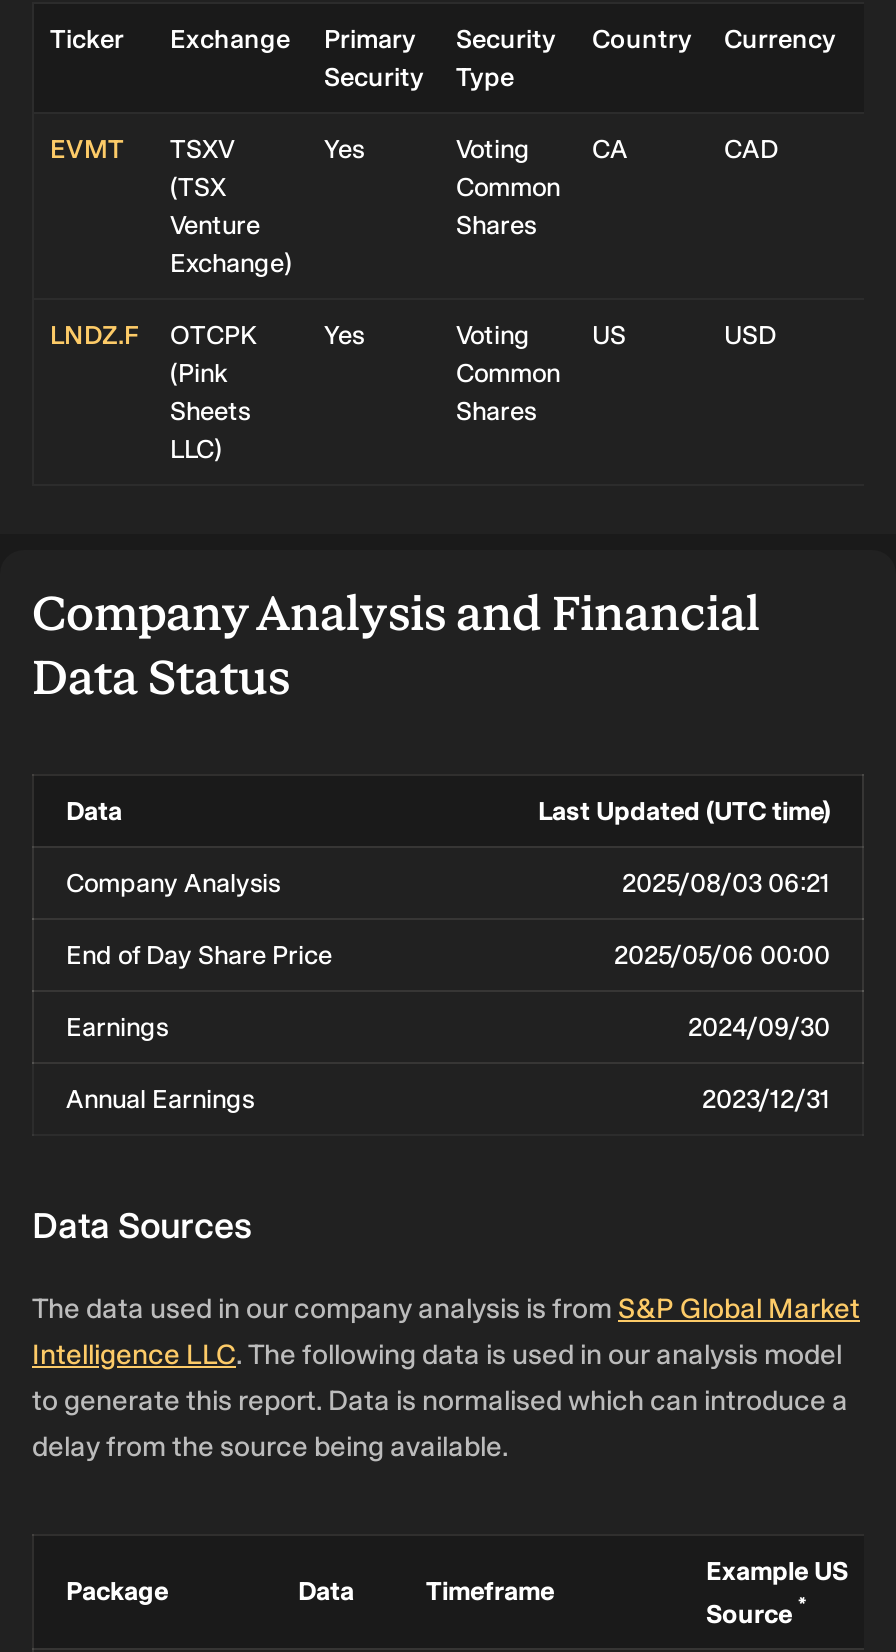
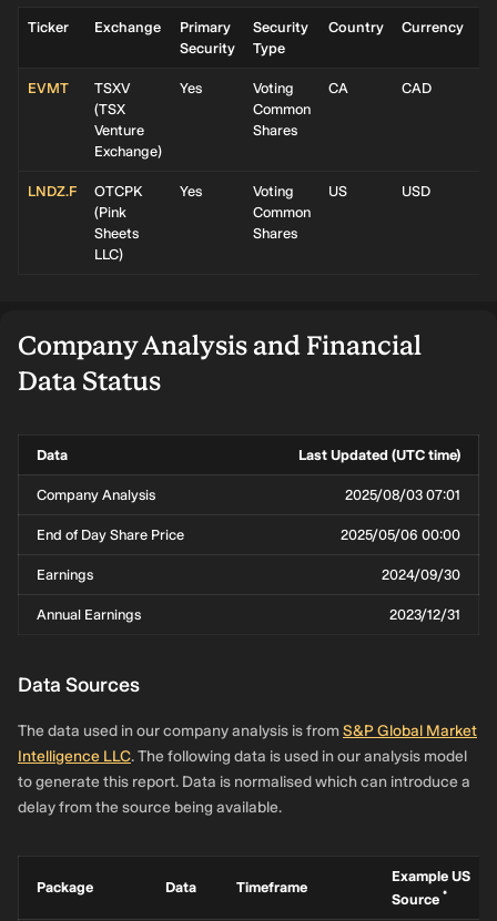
[622,868,830,898] 2025/08/03 06:21 -> [345,487,460,503] 2025/08/03 07:01

